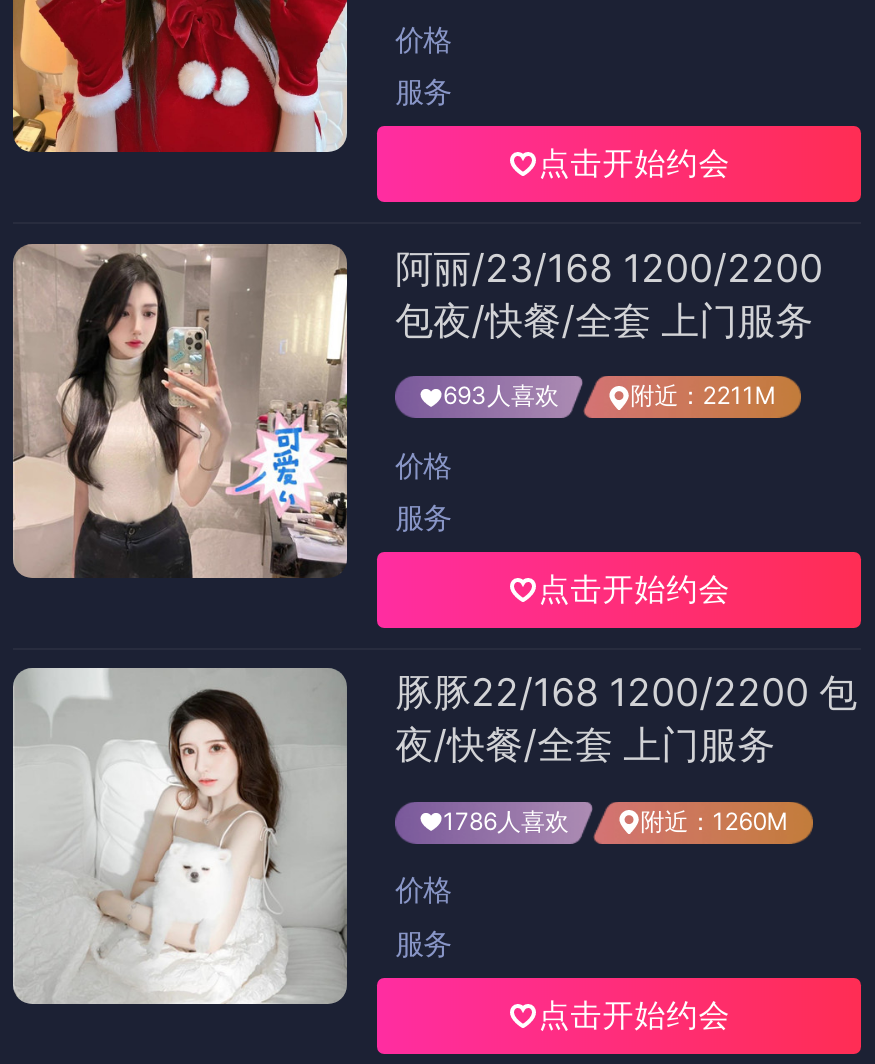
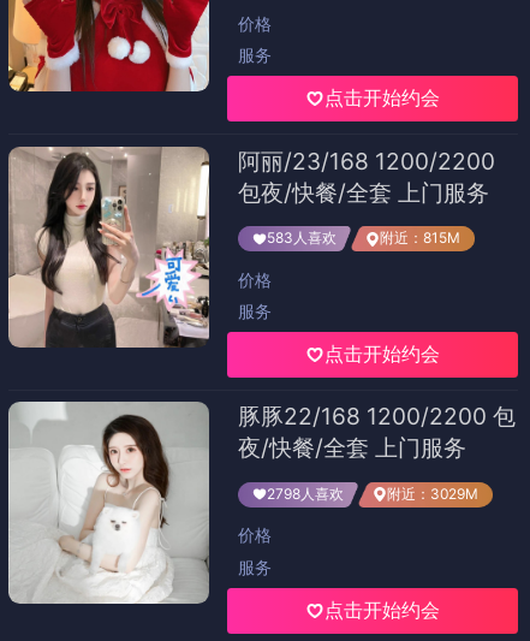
[443,380,559,410] 693人喜欢 -> [267,229,336,247] 583人喜欢
[631,380,777,410] 附近：2211M -> [380,229,460,247] 附近：815M
[443,806,569,836] 1786人喜欢 -> [267,485,344,503] 2798人喜欢
[641,806,789,836] 附近：1260M -> [387,485,478,503] 附近：3029M

